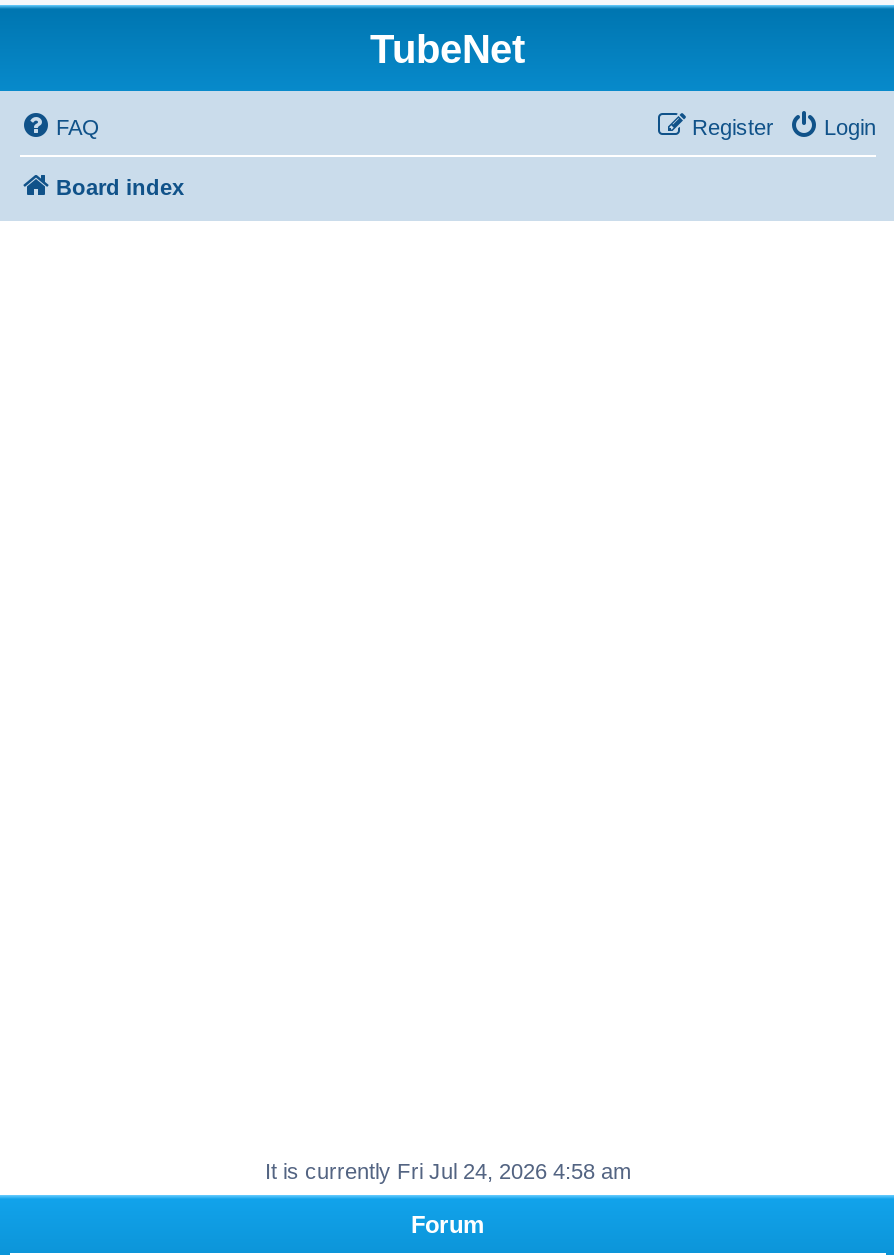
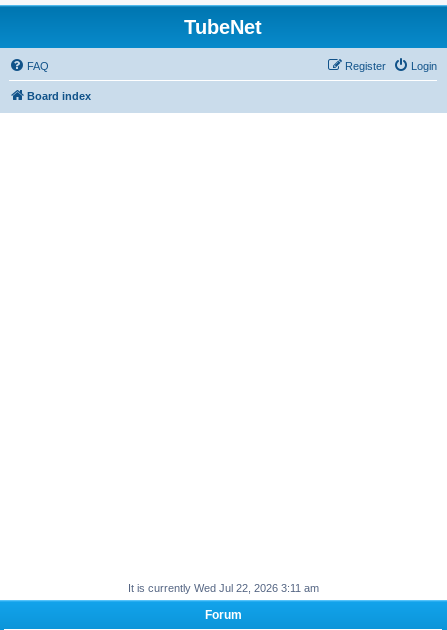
[265,1159,631,1183] It is currently Fri Jul 24, 2026 4:58 am -> [127,582,318,594] It is currently Wed Jul 22, 2026 3:11 am

